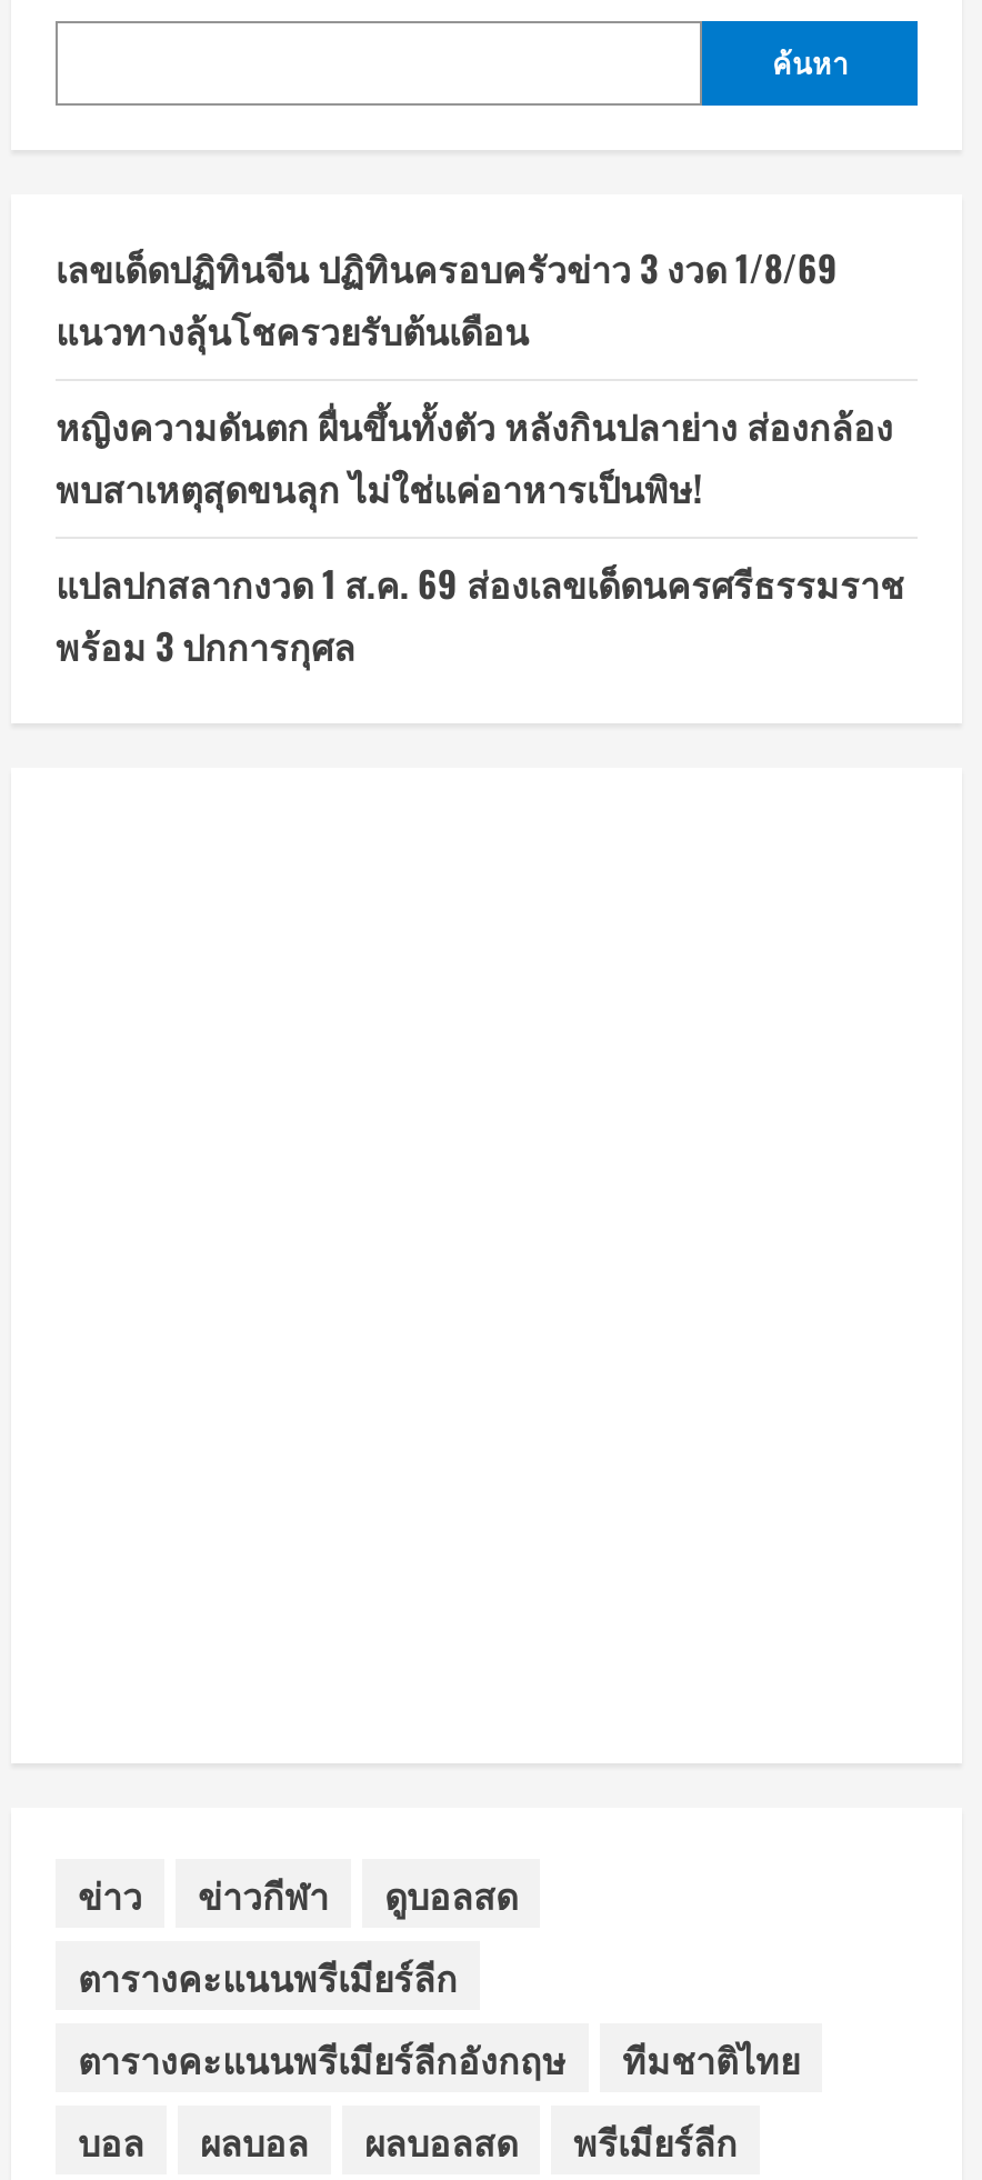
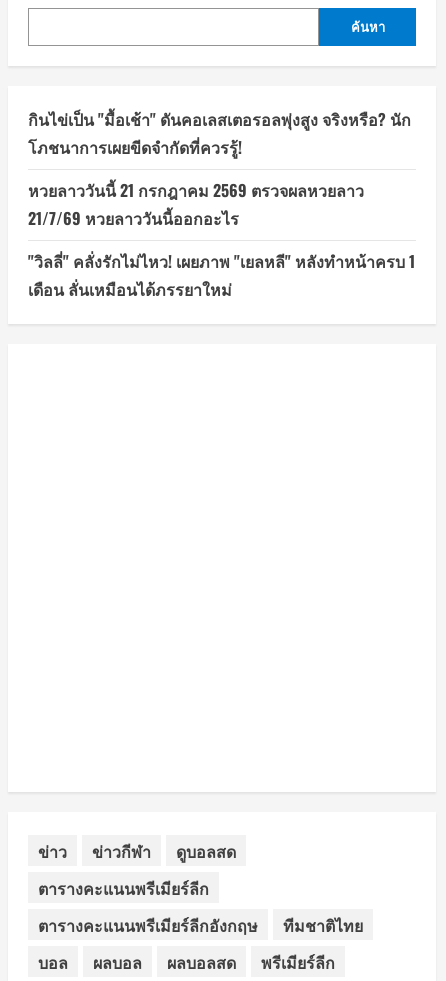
[56,242,838,358] เลขเด็ดปฏิทินจีน ปฏิทินครอบครัวข่าว 3 งวด 1/8/69 | แนวทางลุ้นโชครวยรับต้นเดือน -> [28,107,411,159] กินไข่เป็น "มื้อเช้า" ดันคอเลสเตอรอลพุ่งสูง จริงหรือ? นัก | โภชนาการเผยขีดจำกัดที่ควรรู้!
[56,400,893,515] หญิงความดันตก ผื่นขึ้นทั้งตัว หลังกินปลาย่าง ส่องกล้อง | พบสาเหตุสุดขนลุก ไม่ใช่แค่อาหารเป็นพิษ! -> [28,178,364,230] หวยลาววันนี้ 21 กรกฎาคม 2569 ตรวจผลหวยลาว | 21/7/69 หวยลาววันนี้ออกอะไร
[56,558,904,673] แปลปกสลากงวด 1 ส.ค. 69 ส่องเลขเด็ดนครศรีธรรมราช | พร้อม 3 ปกการกุศล -> [28,249,415,301] "วิลลี่" คลั่งรักไม่ไหว! เผยภาพ "เยลหลี" หลังทำหน้าครบ 1 | เดือน ลั่นเหมือนได้ภรรยาใหม่

